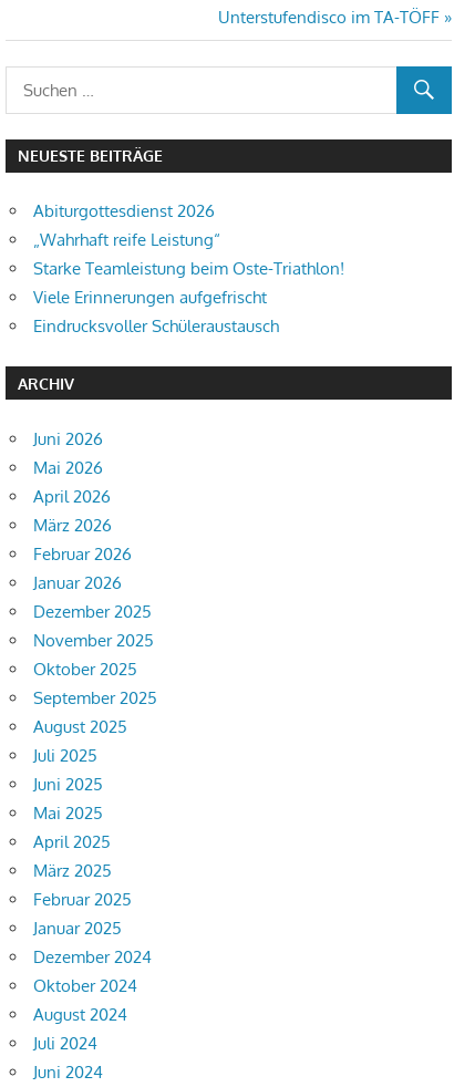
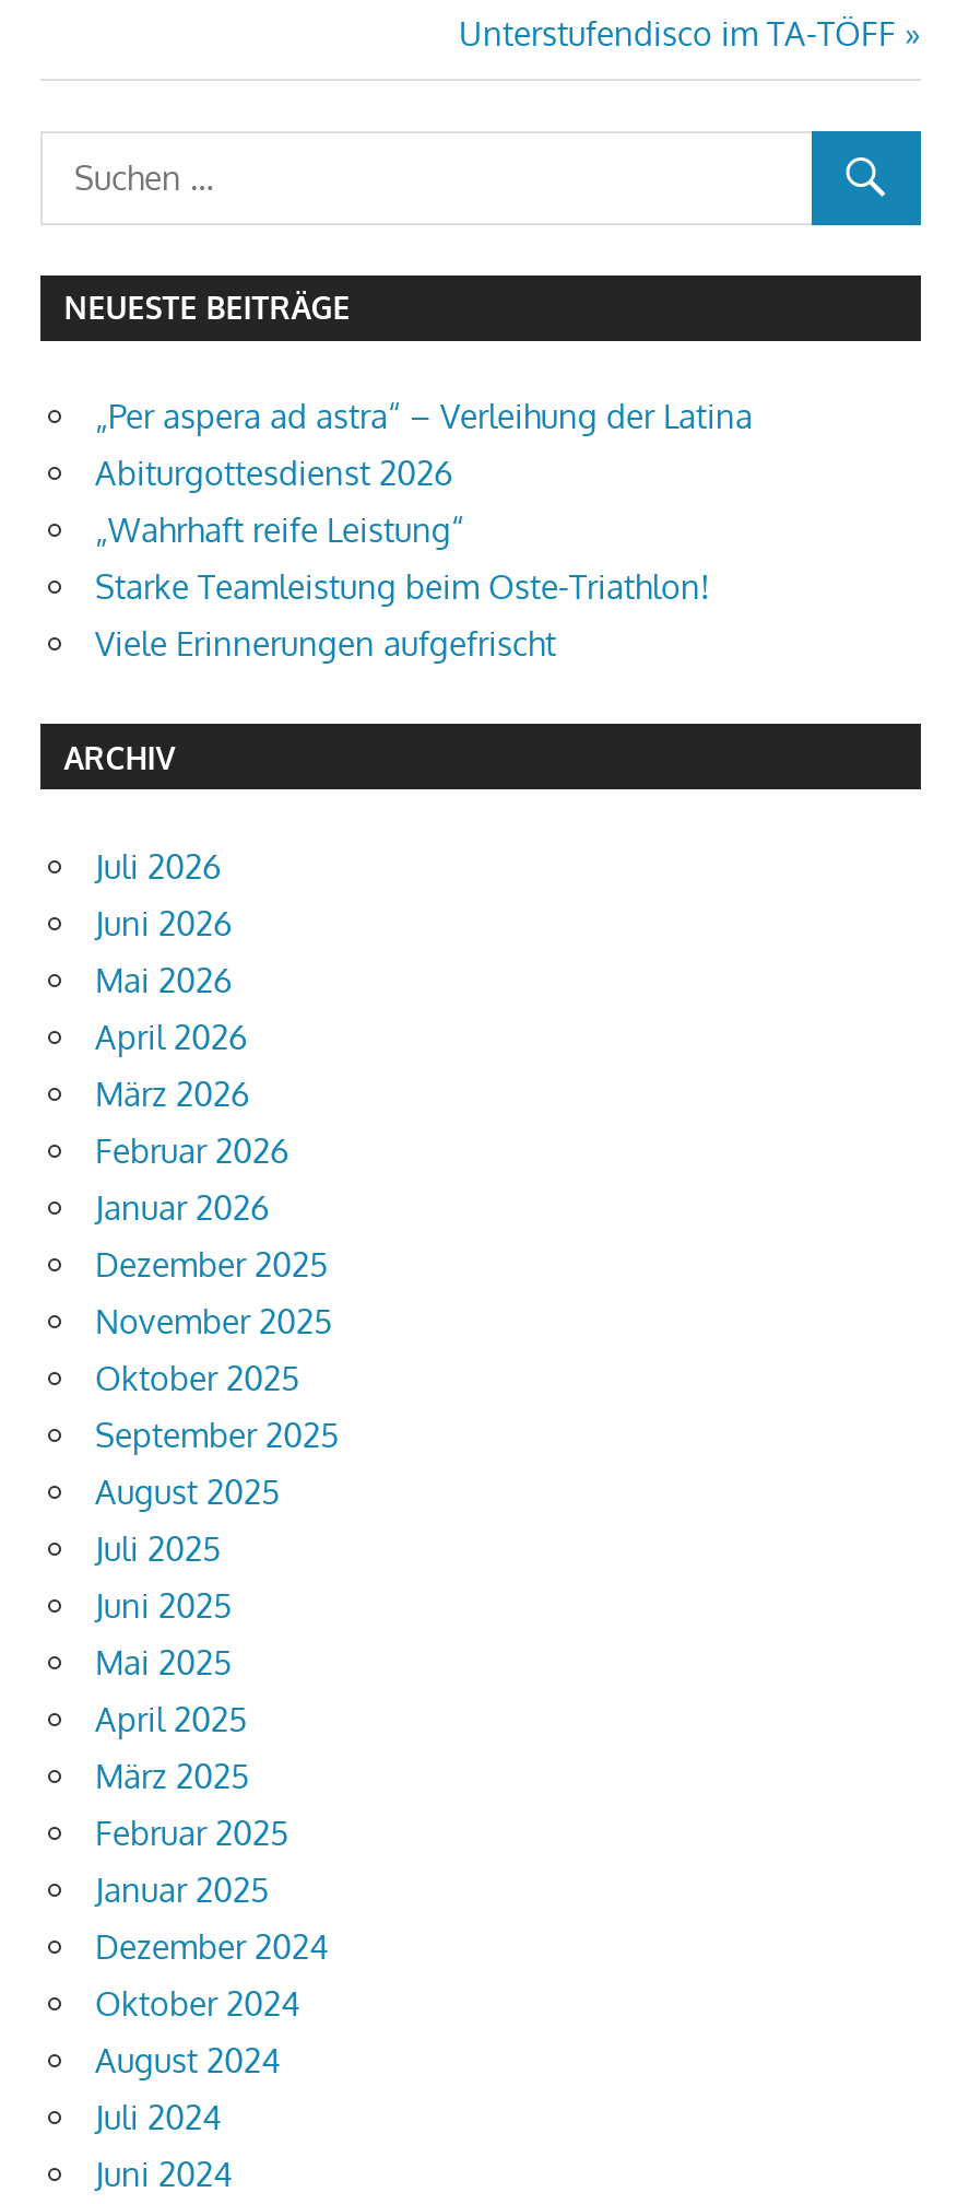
none -> [95,397,753,438] „Per aspera ad astra“ – Verleihung der Latina
[33,316,279,337] Eindrucksvoller Schüleraustausch -> none
none -> [95,845,222,887] Juli 2026

